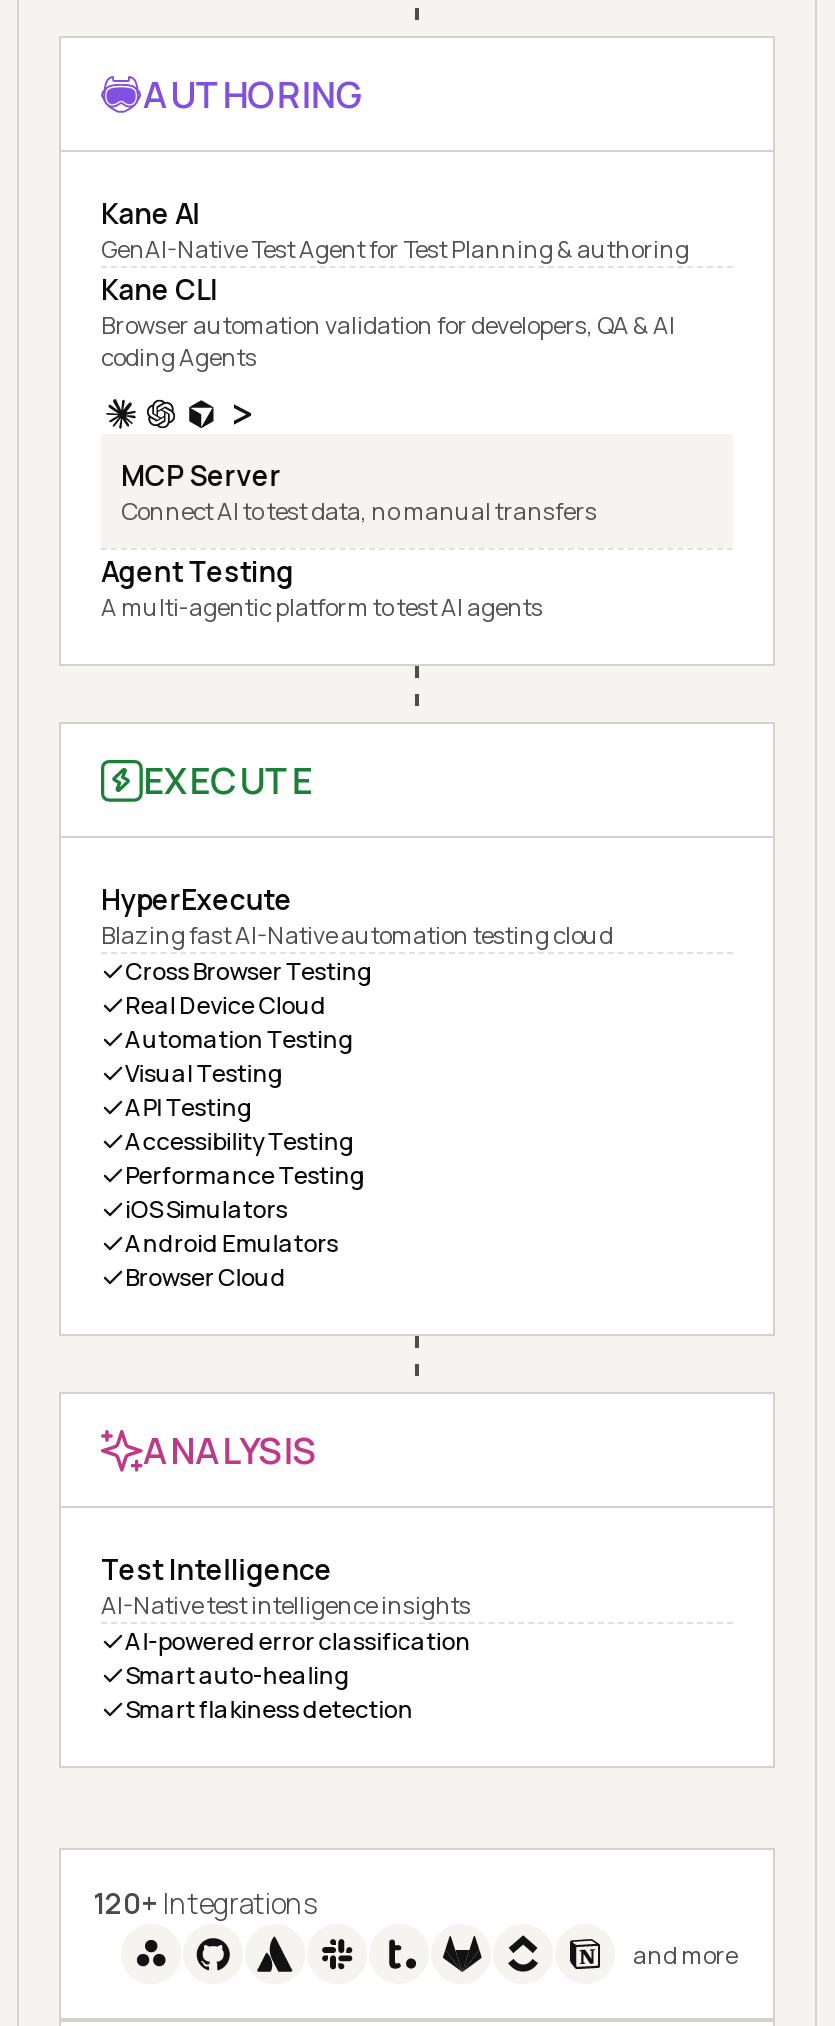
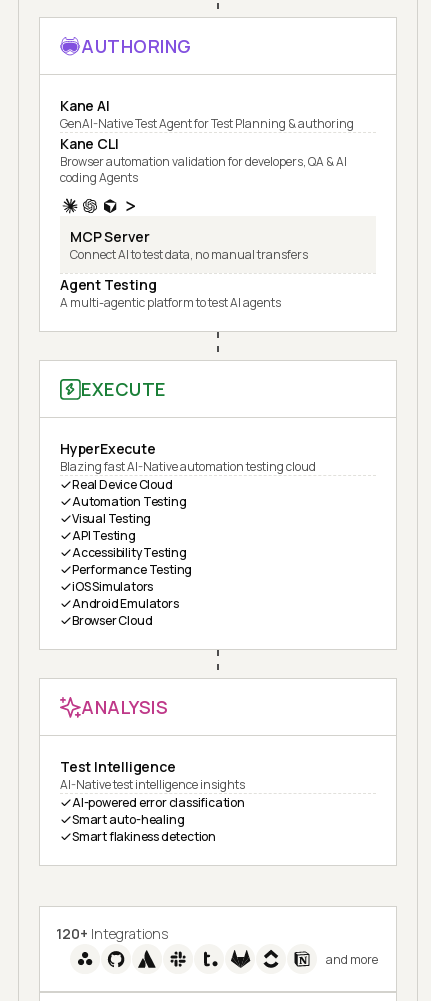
[125,954,373,988] Cross Browser Testing -> none

